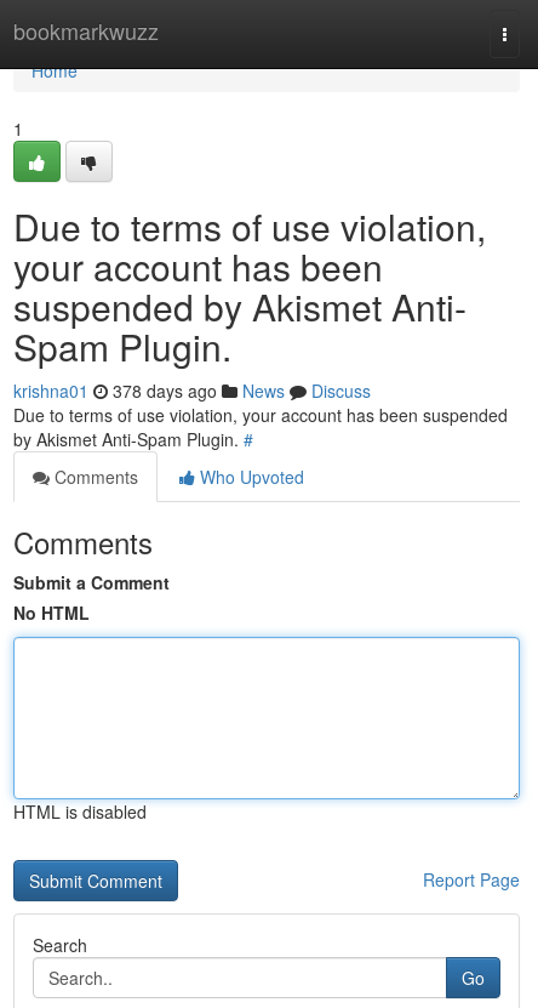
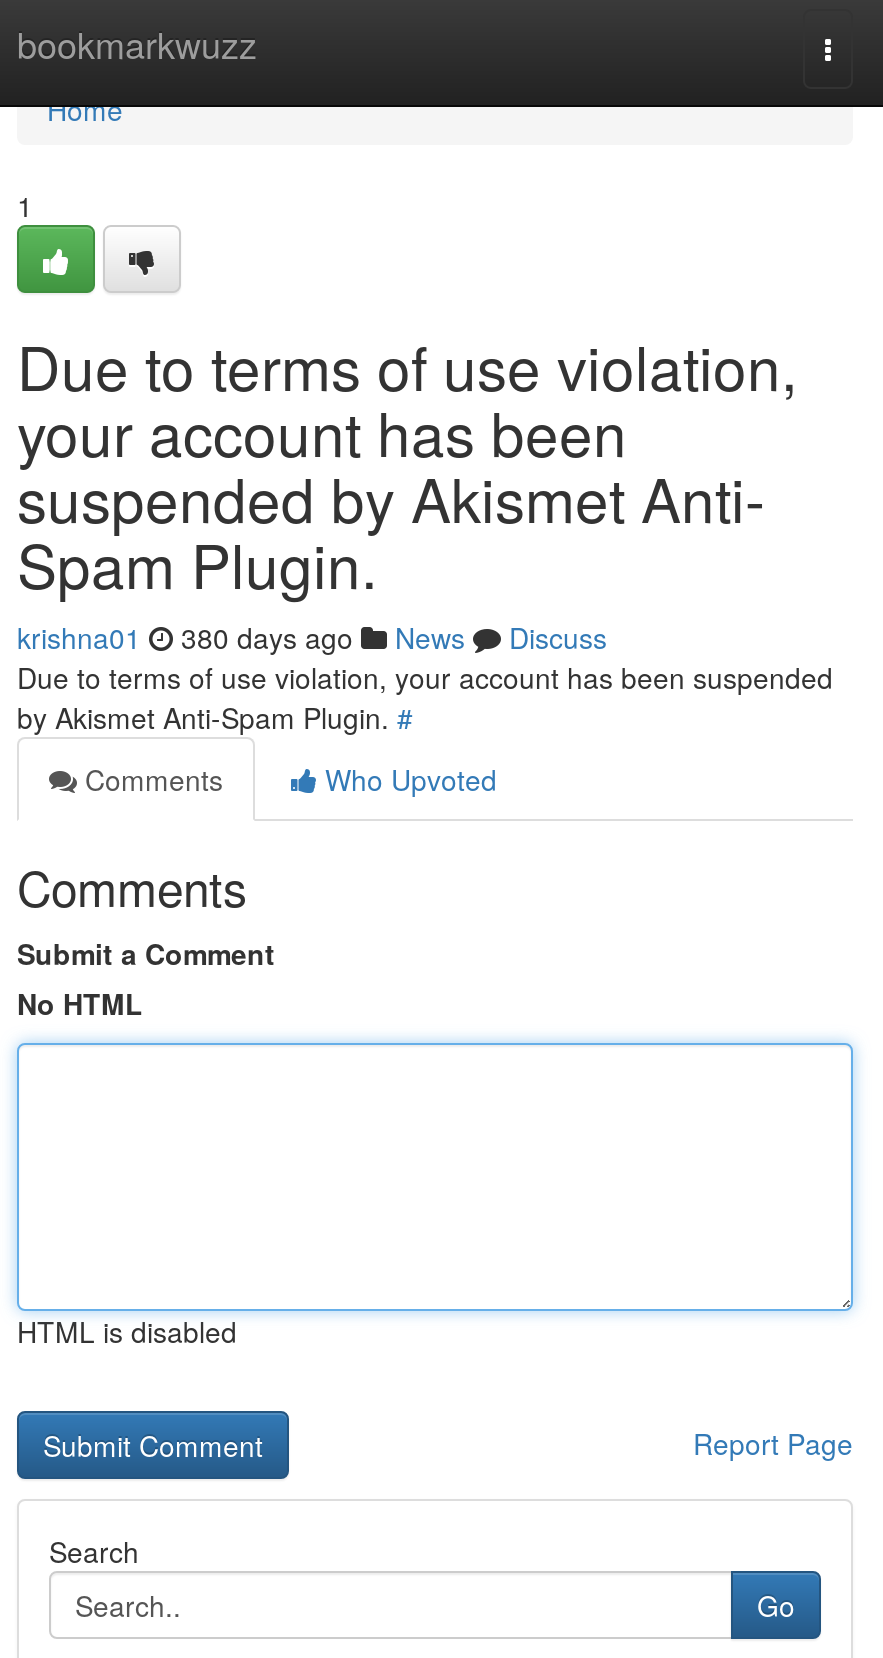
[13,378,371,403] krishna01 378 days ago News Discuss -> [17,617,607,657] krishna01 380 days ago News Discuss

